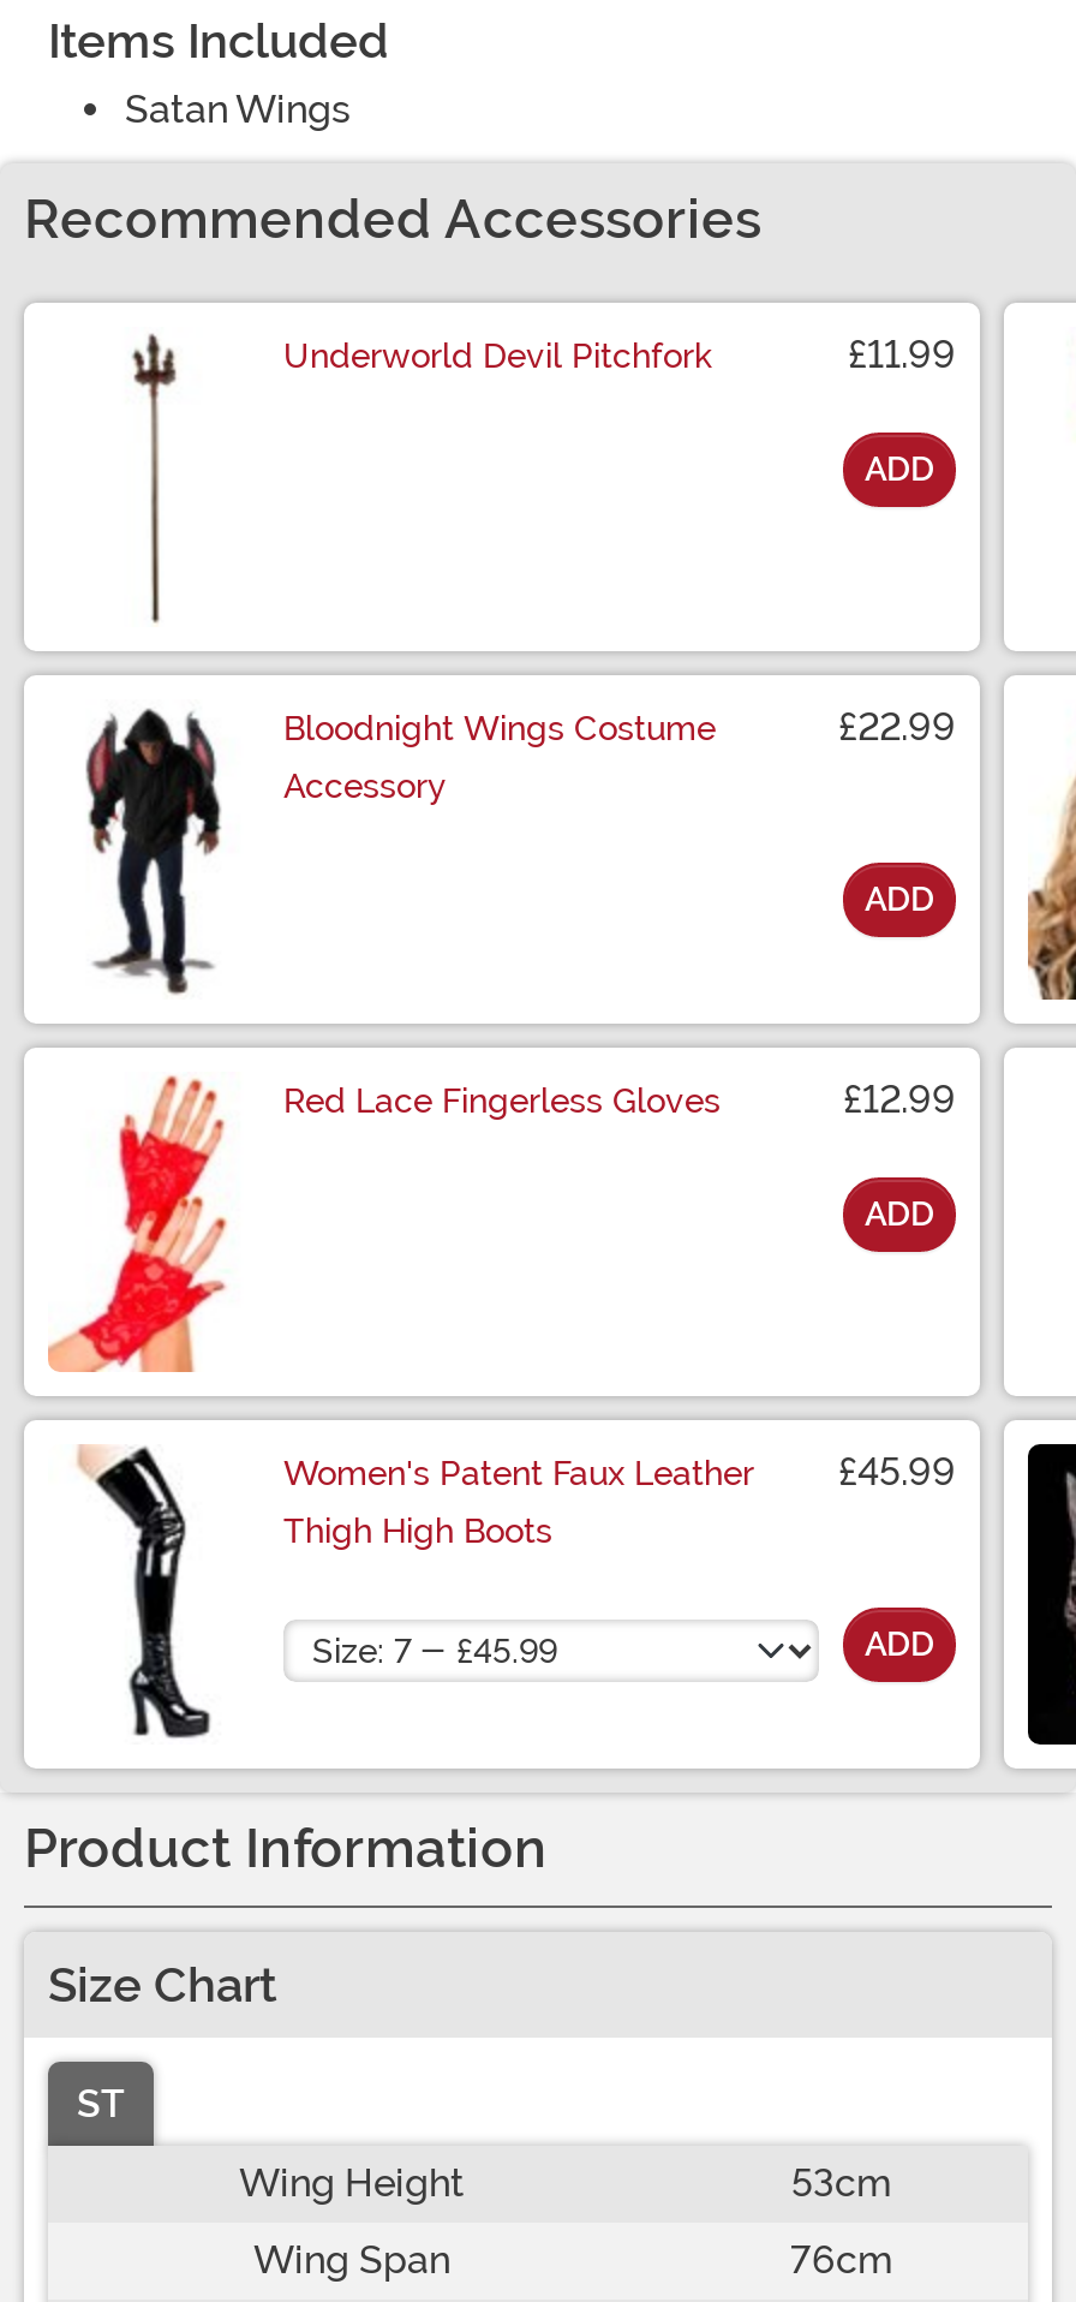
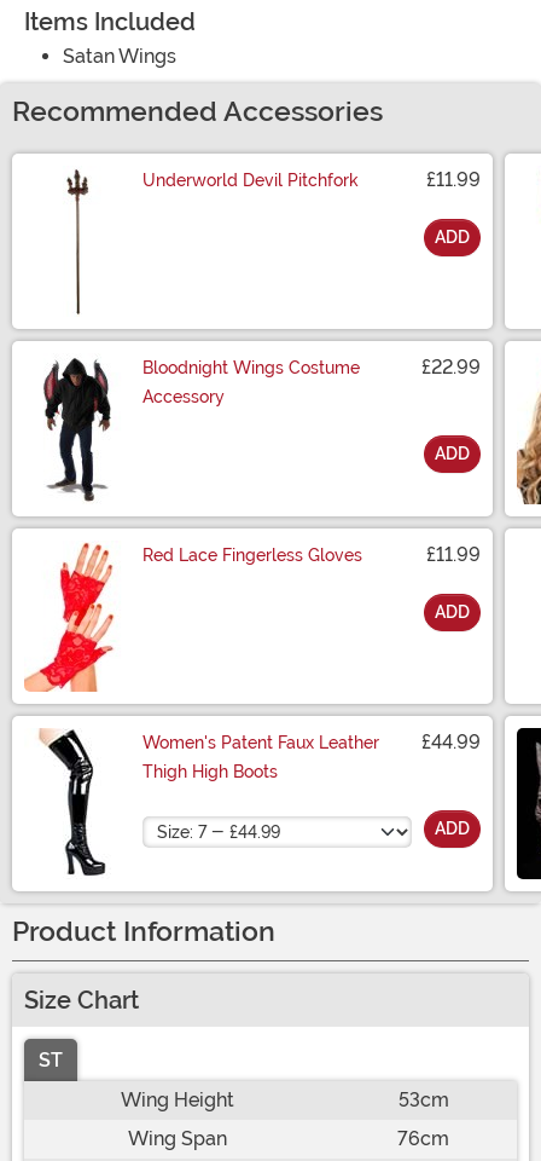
[843,1077,956,1123] £12.99 -> [426,543,481,566] £11.99
[838,1449,956,1495] £45.99 -> [421,731,481,754] £44.99

